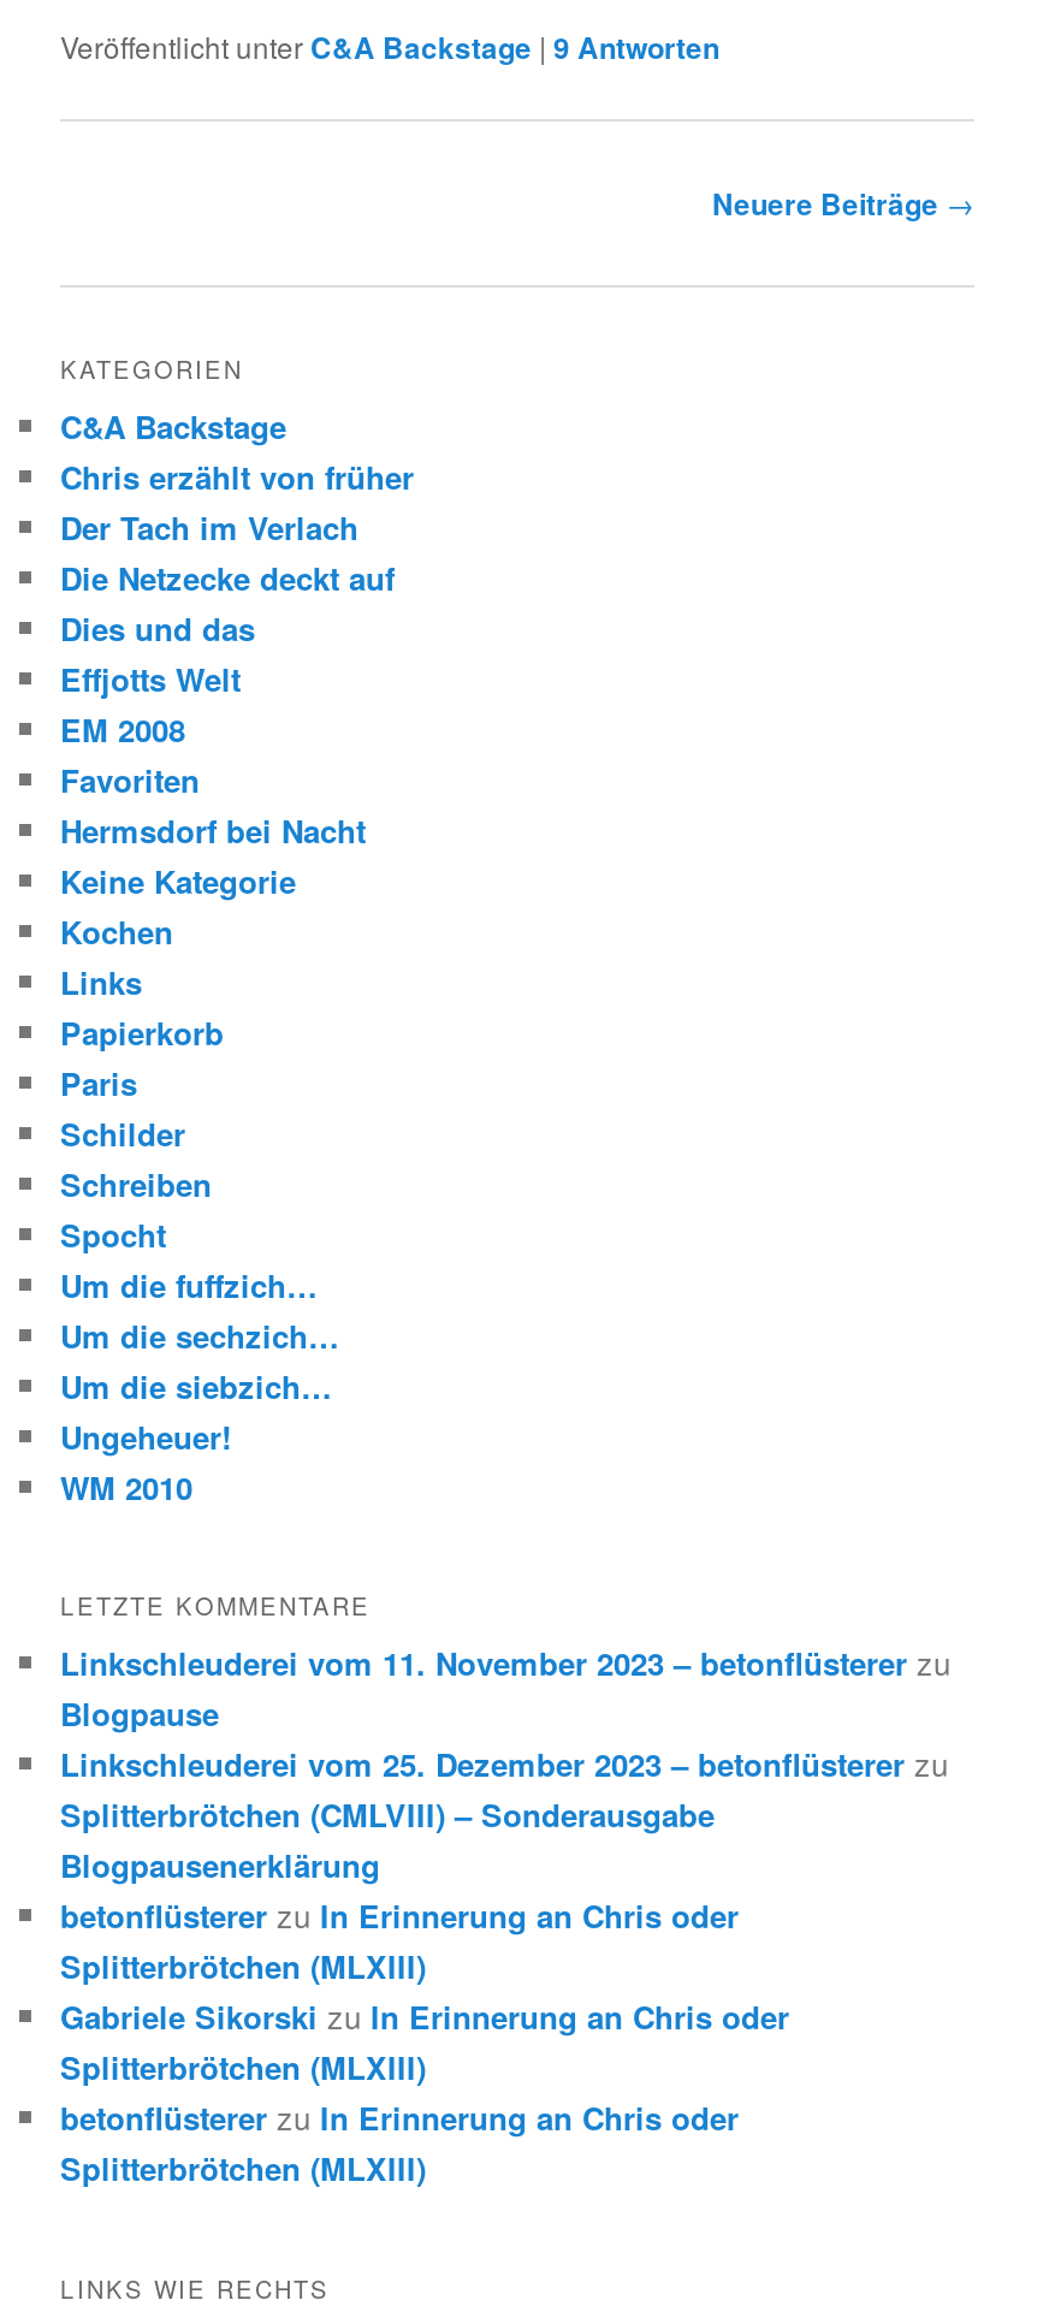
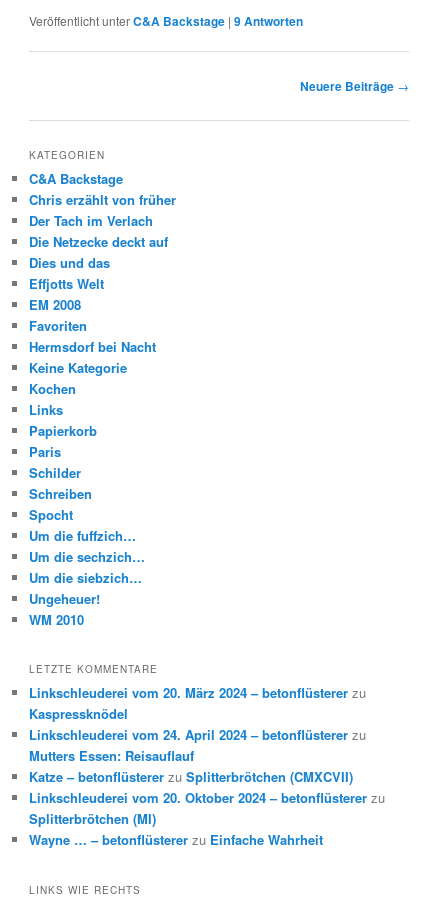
[60,1641,950,2192] Linkschleuderei vom 11. November 2023 – betonflüsterer zu | Blogpause | Linkschleuderei vom 25. Dezember 2023 – betonflüsterer zu | Splitterbrötchen (CMLVIII) – Sonderausgabe | Blogpausenerklärung | betonflüsterer zu In Erinnerung an Chris oder | Splitterbrötchen (MLXIII) | Gabriele Sikorski zu In Erinnerung an Chris oder | Splitterbrötchen (MLXIII) | betonflüsterer zu In Erinnerung an Chris oder | Splitterbrötchen (MLXIII) -> [29,683,385,849] Linkschleuderei vom 20. März 2024 – betonflüsterer zu | Kaspressknödel | Linkschleuderei vom 24. April 2024 – betonflüsterer zu | Mutters Essen: Reisauflauf | Katze – betonflüsterer zu Splitterbrötchen (CMXCVII) | Linkschleuderei vom 20. Oktober 2024 – betonflüsterer zu | Splitterbrötchen (MI) | Wayne … – betonflüsterer zu Einfache Wahrheit

